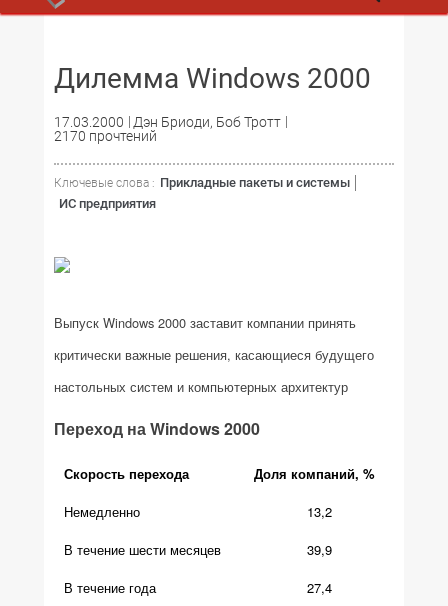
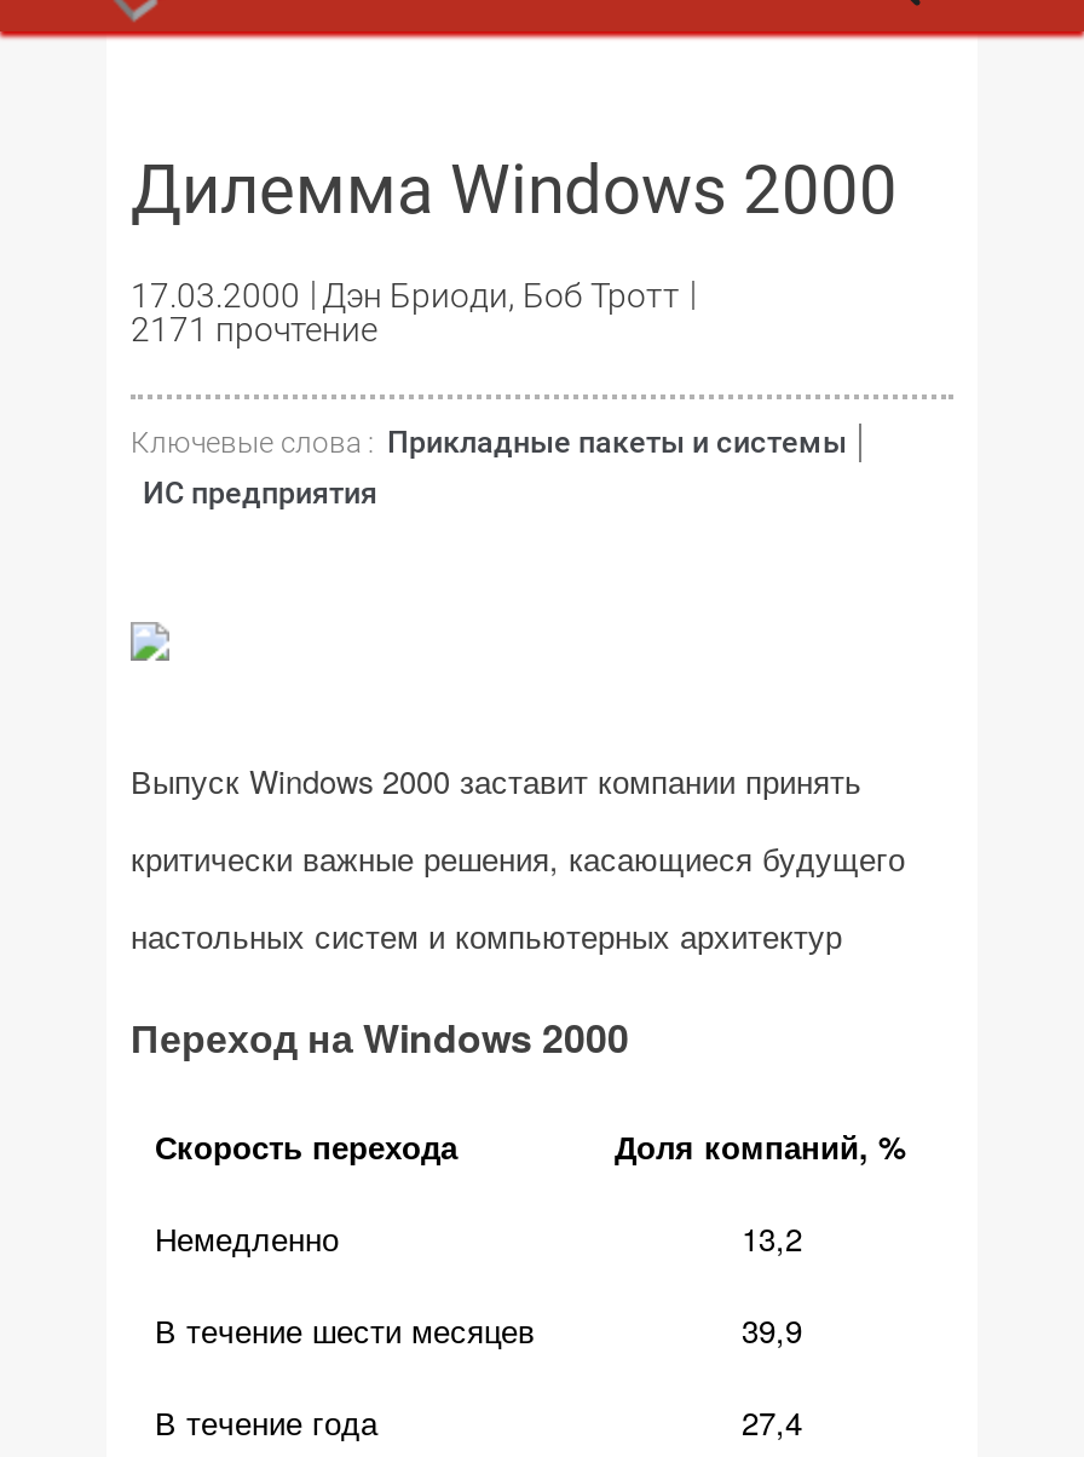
[54,128,157,144] 2170 прочтений -> [131,310,377,349] 2171 прочтение

